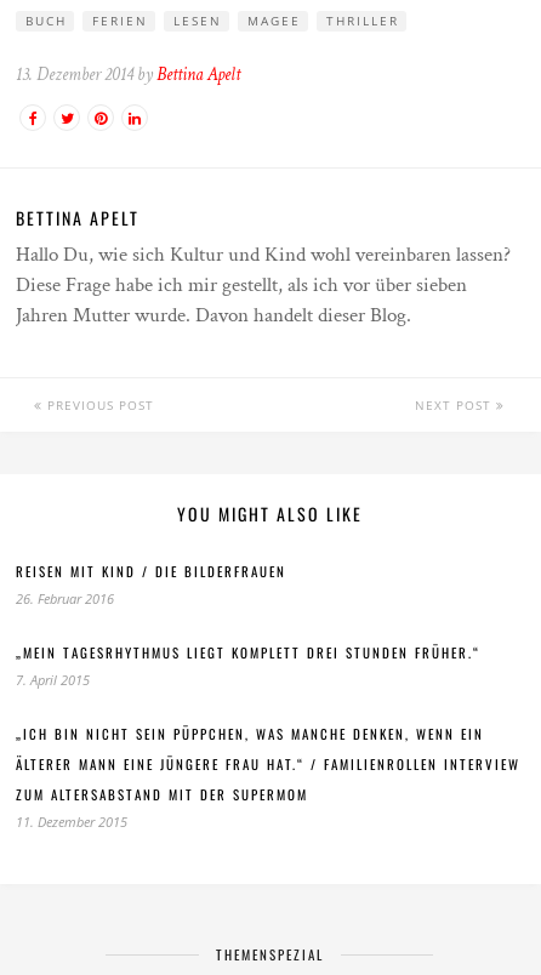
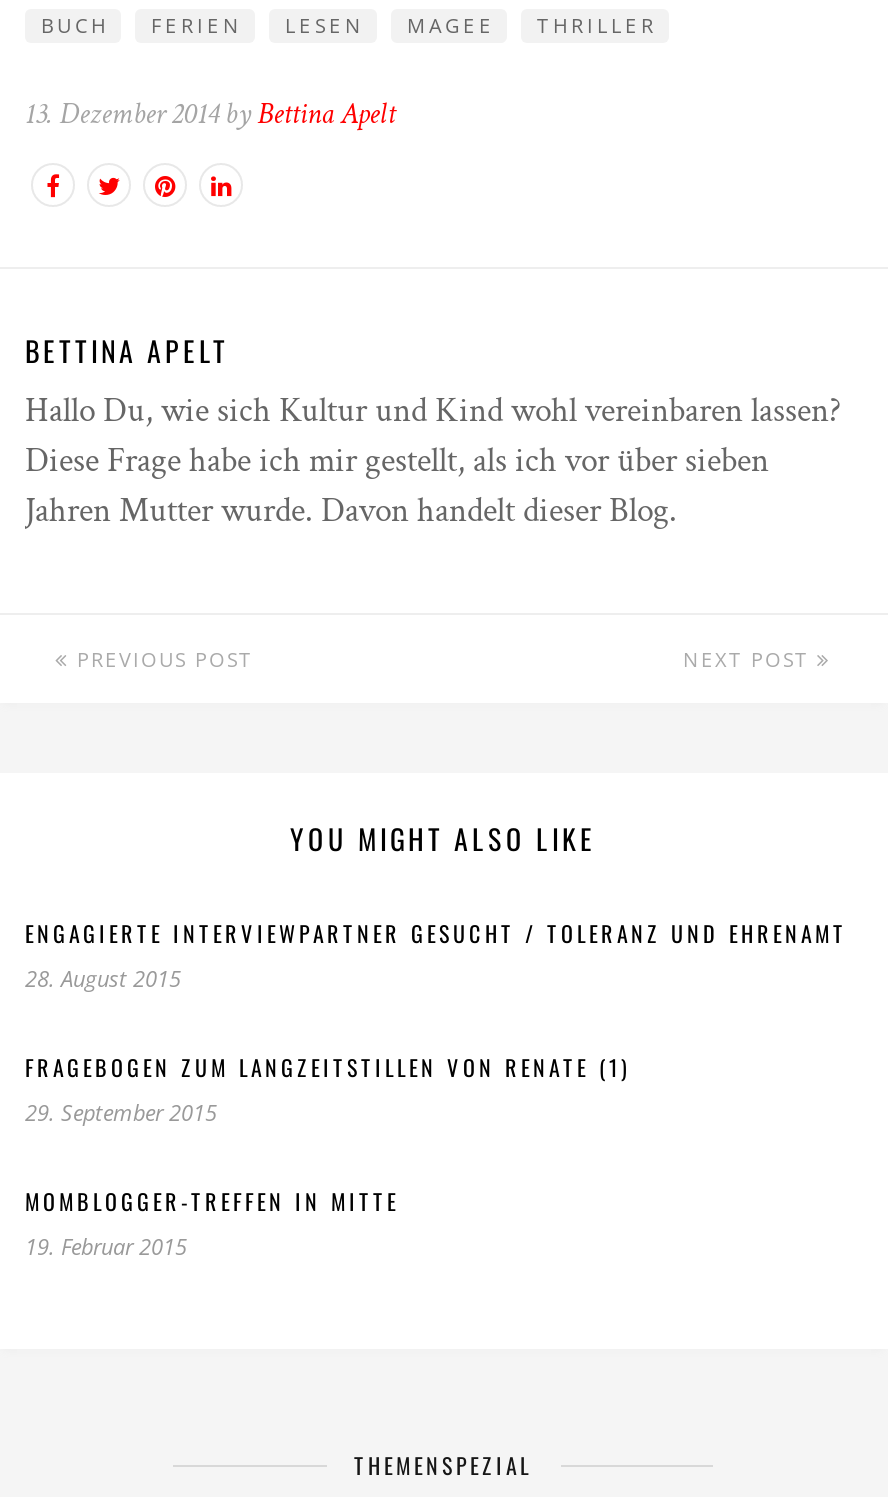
[16,561,520,831] REISEN MIT KIND / DIE BILDERFRAUEN | 26. Februar 2016 | „MEIN TAGESRHYTHMUS LIEGT KOMPLETT DREI STUNDEN FRÜHER.“ | 7. April 2015 | „ICH BIN NICHT SEIN PÜPPCHEN, WAS MANCHE DENKEN, WENN EIN | ÄLTERER MANN EINE JÜNGERE FRAU HAT.“ / FAMILIENROLLEN INTERVIEW | ZUM ALTERSABSTAND MIT DER SUPERMOM | 11. Dezember 2015 -> [25,917,847,1261] ENGAGIERTE INTERVIEWPARTNER GESUCHT / TOLERANZ UND EHRENAMT | 28. August 2015 | FRAGEBOGEN ZUM LANGZEITSTILLEN VON RENATE (1) | 29. September 2015 | MOMBLOGGER-TREFFEN IN MITTE | 19. Februar 2015

